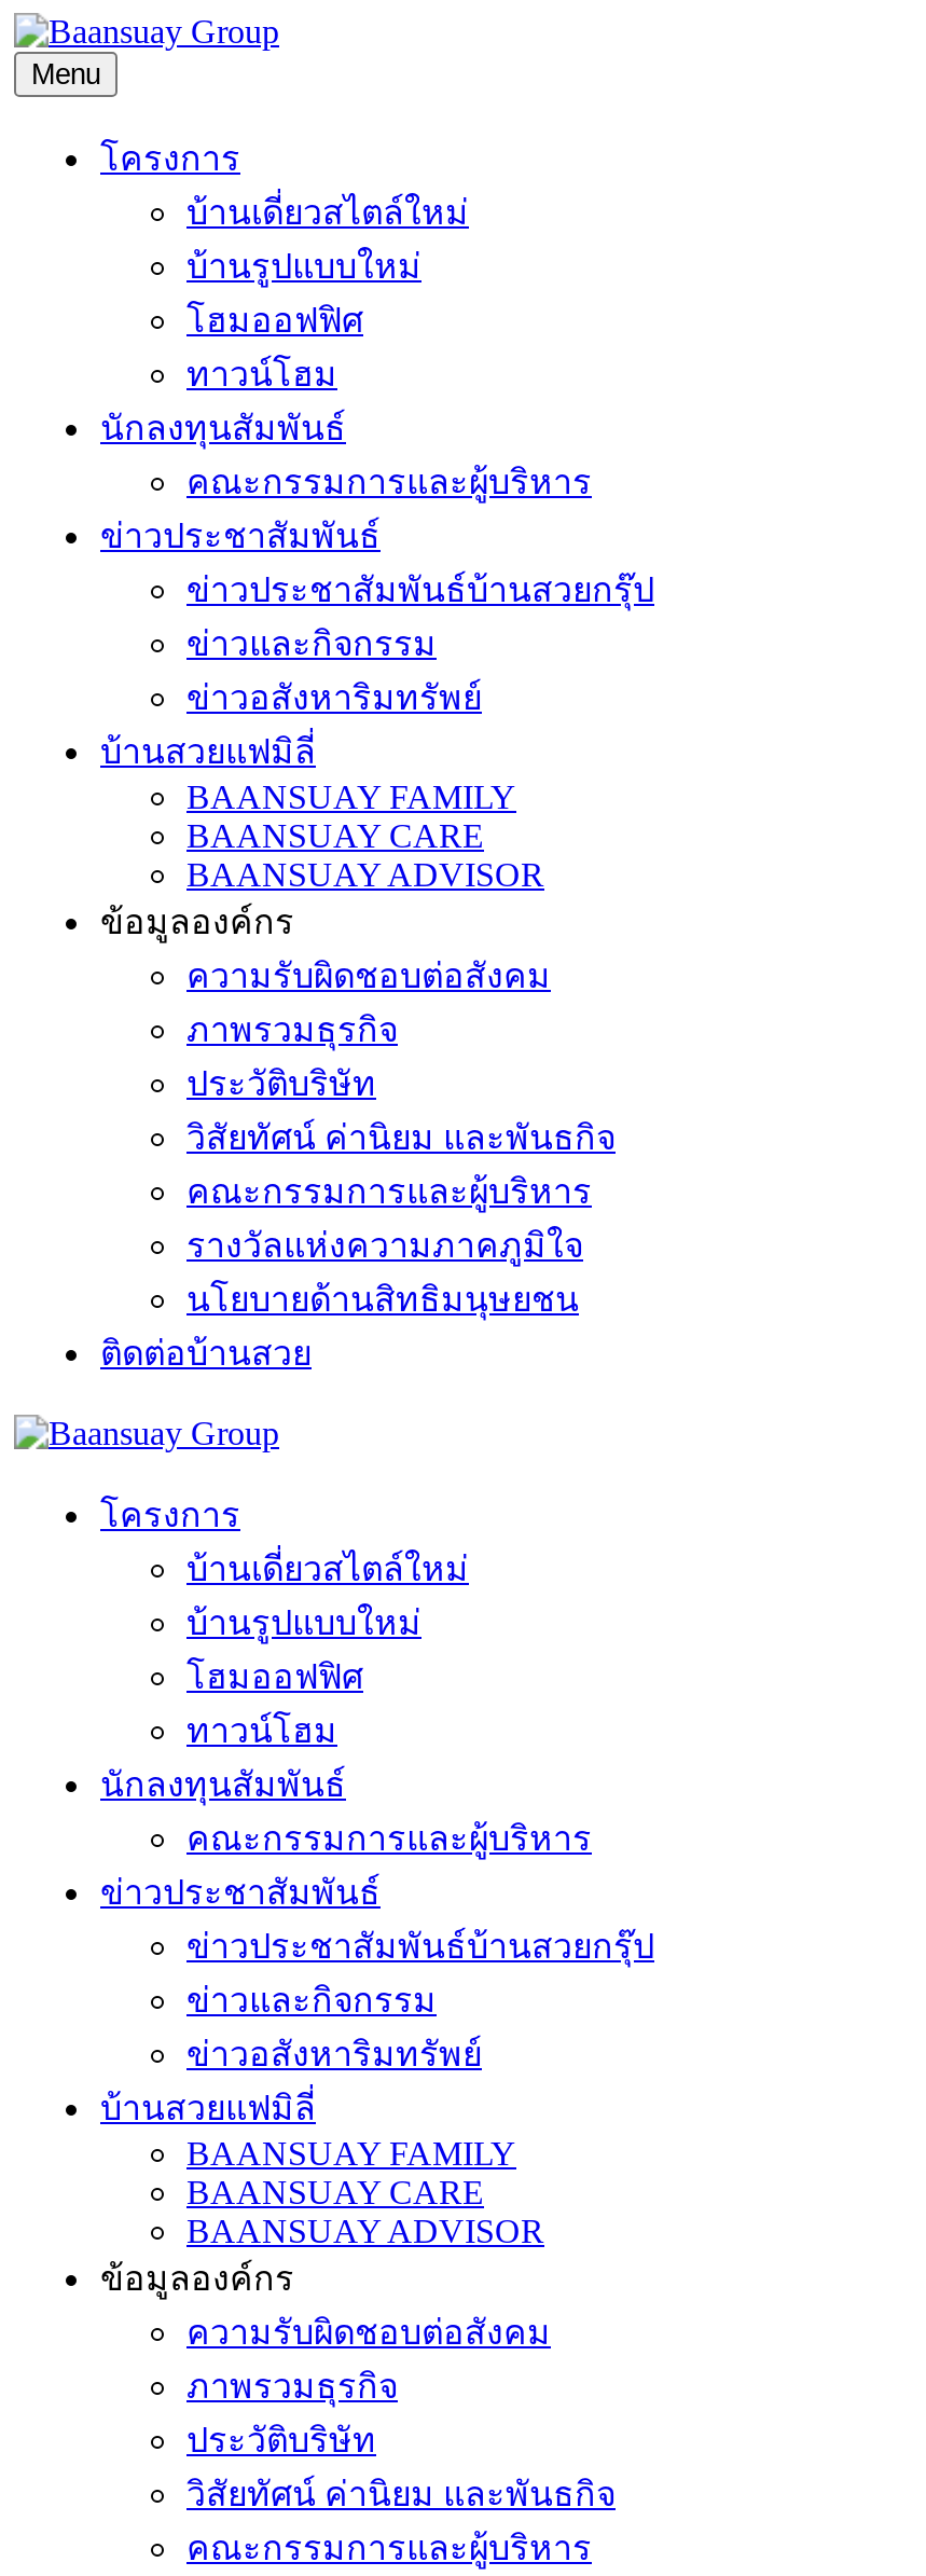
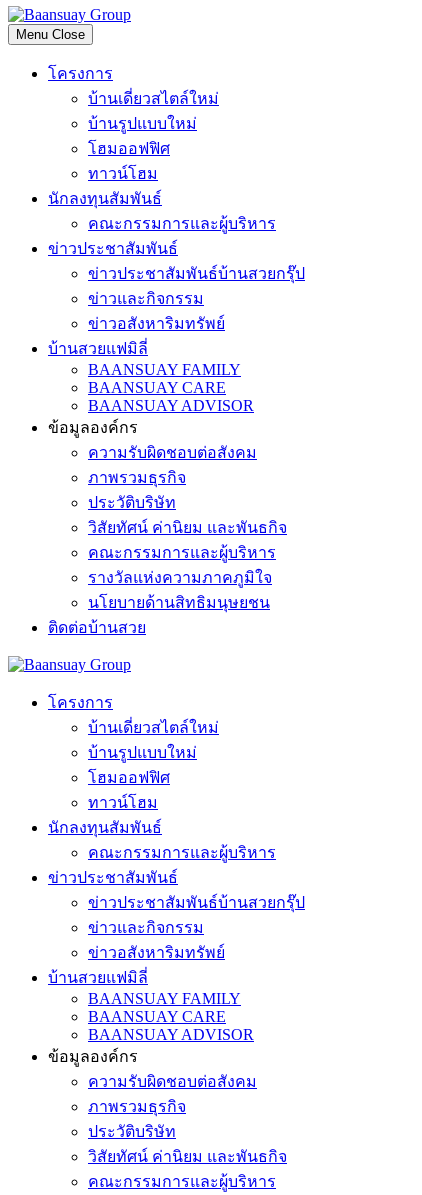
[31,58,100,91] Menu -> [16,27,85,42] Menu Close

